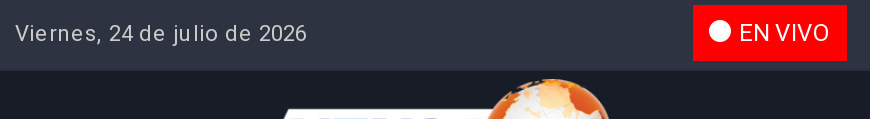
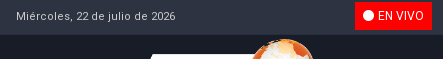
[15,20,307,46] Viernes, 24 de julio de 2026 -> [16,9,175,22] Miércoles, 22 de julio de 2026

